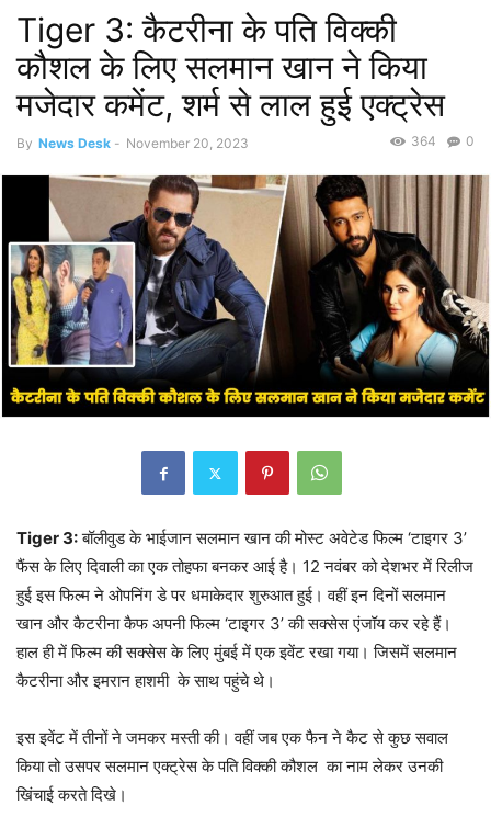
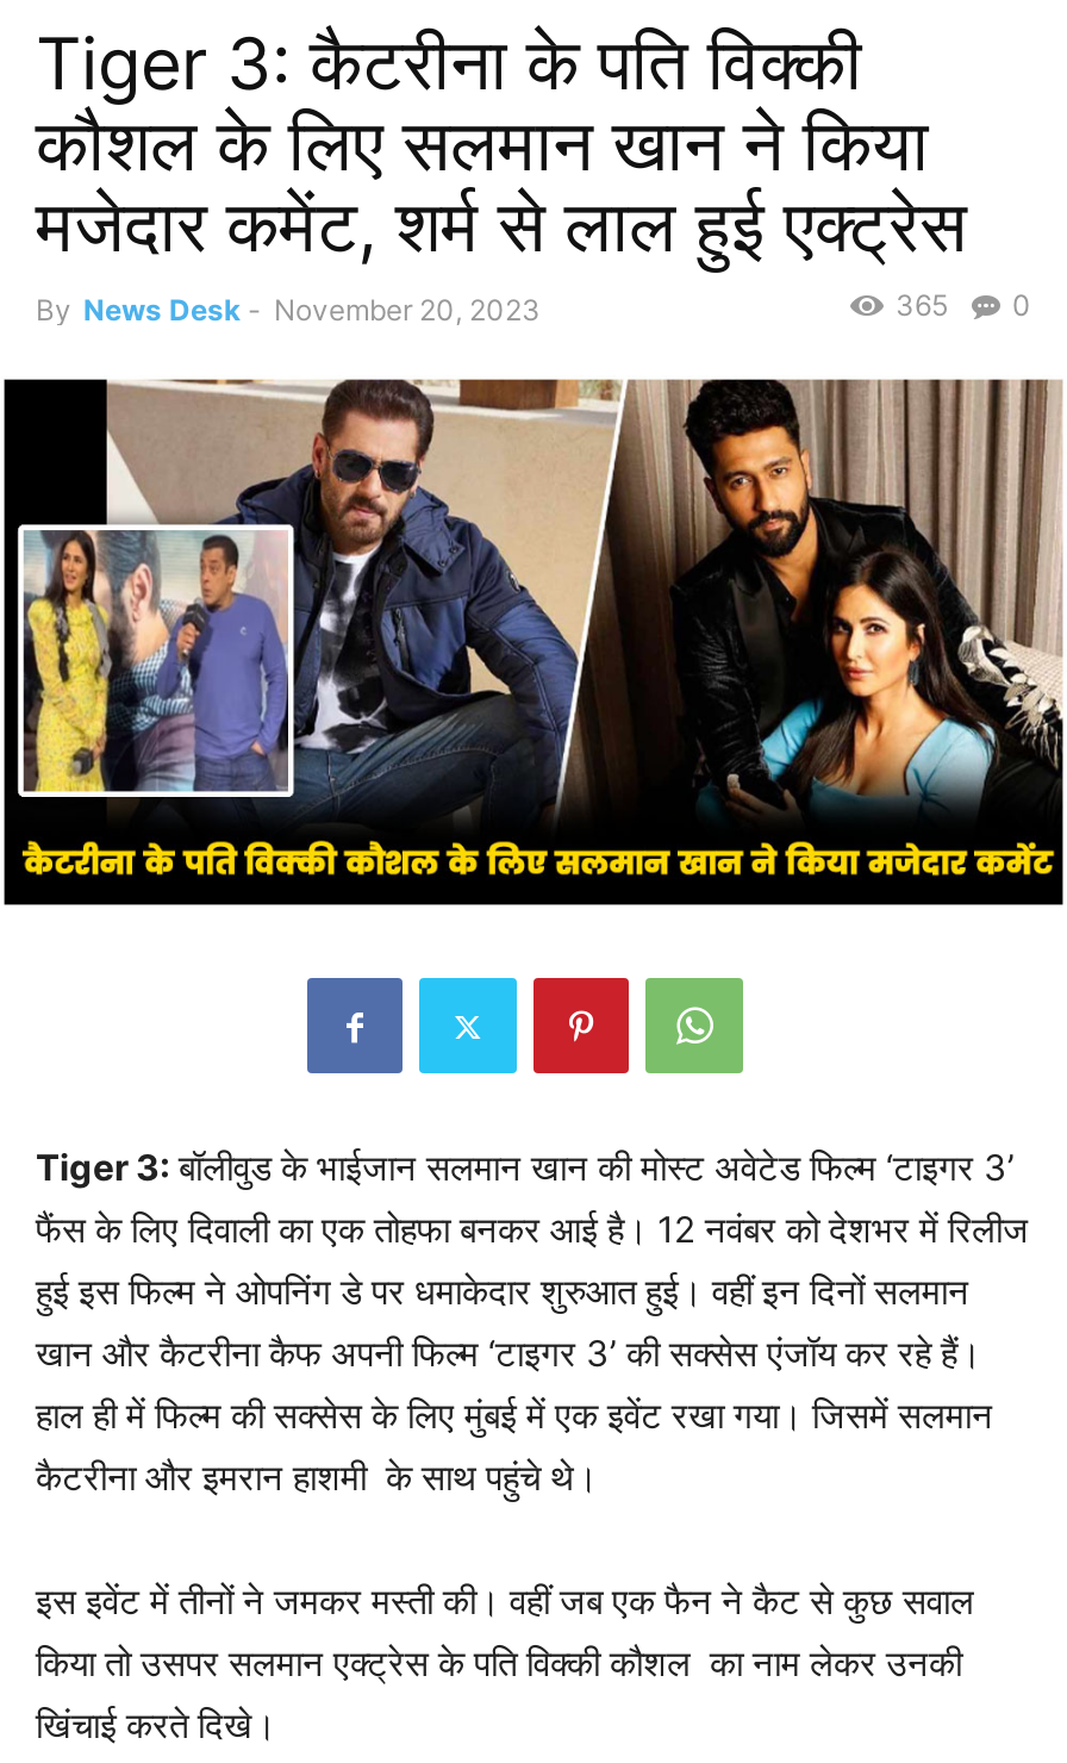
[411,133,475,149] 364 0 -> [896,287,1031,323] 365 0

